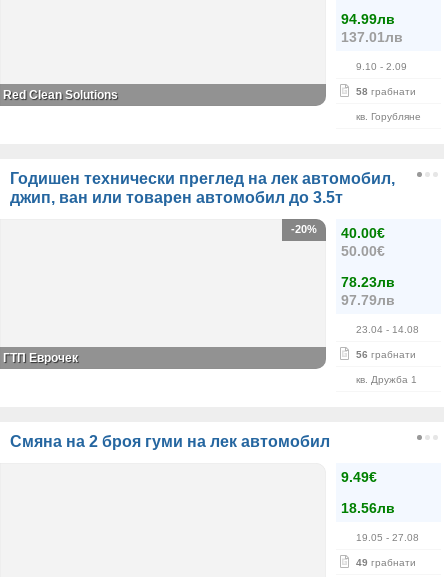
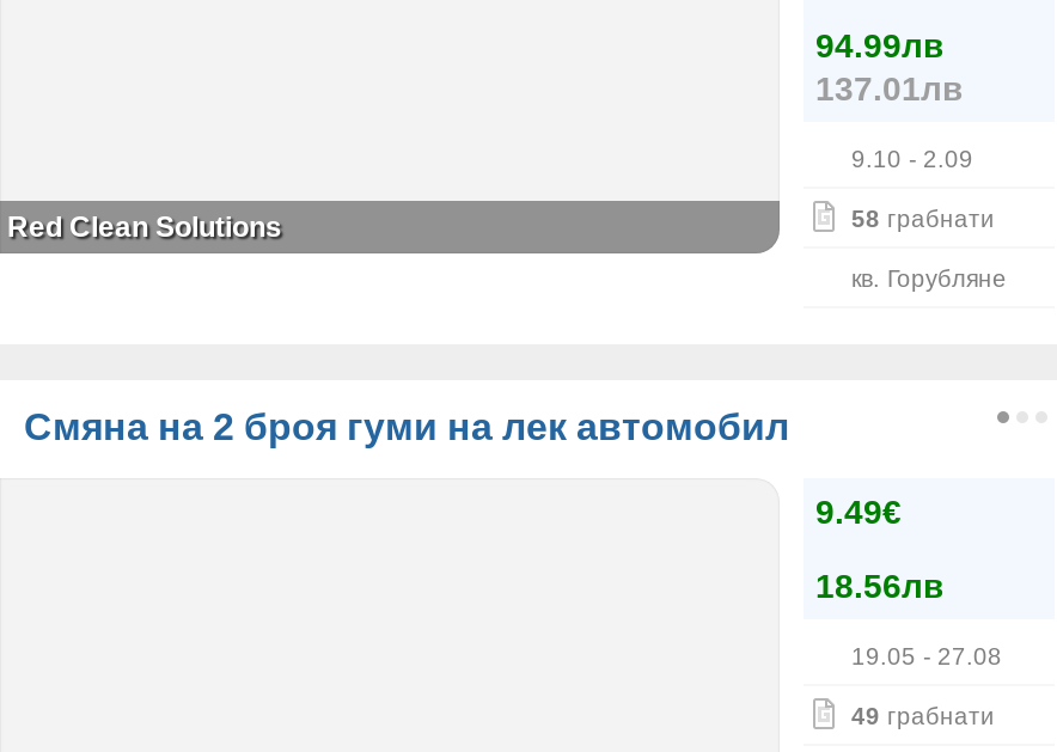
[10,170,419,385] Годишен технически преглед на лек автомобил, | джип, ван или товарен автомобил до 3.5т | 40.00€ | 50.00€ | 78.23лв | 97.79лв | 23.04 - 14.08 | 56 грабнати | кв. Дружба 1 -> none
[291,223,317,235] -20% -> none
[3,351,78,365] ГТП Еврочек -> none

